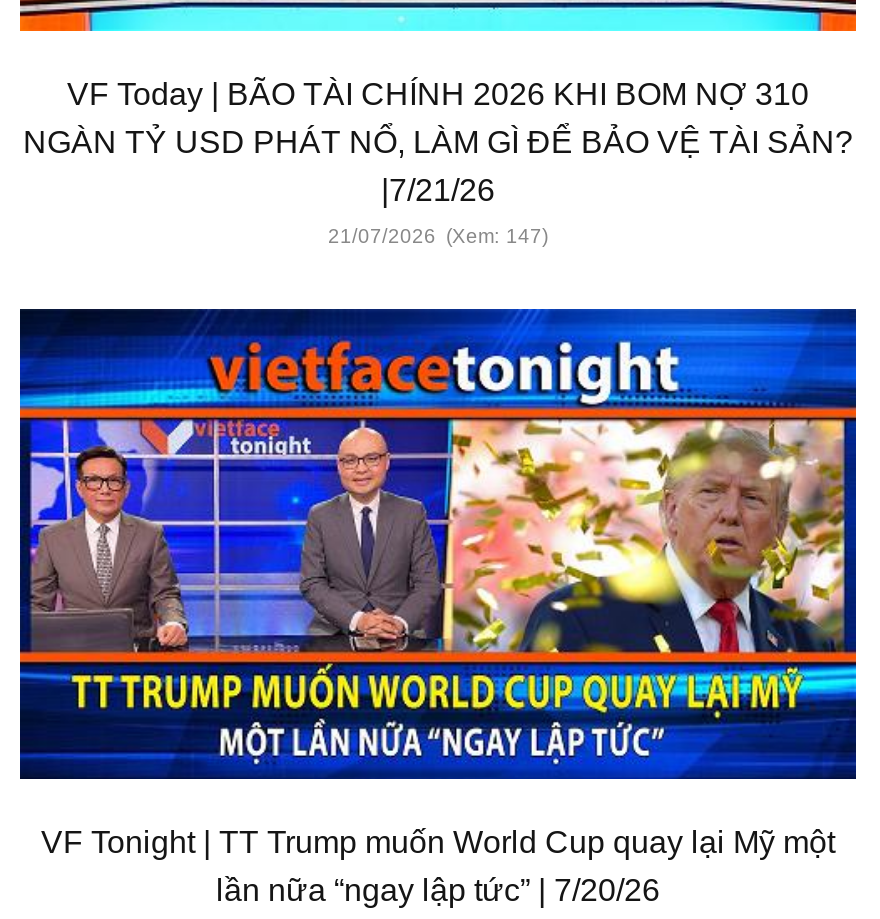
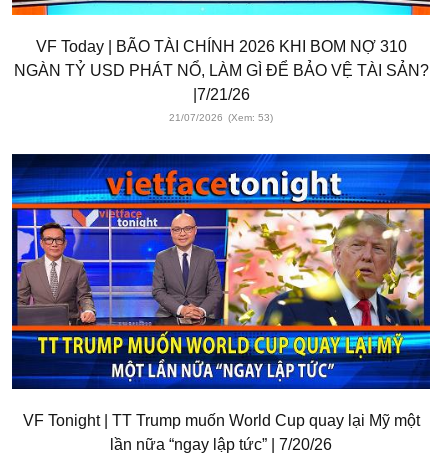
[328,224,548,246] 21/07/2026 (Xem: 147) -> [169,112,273,123] 21/07/2026 (Xem: 53)

